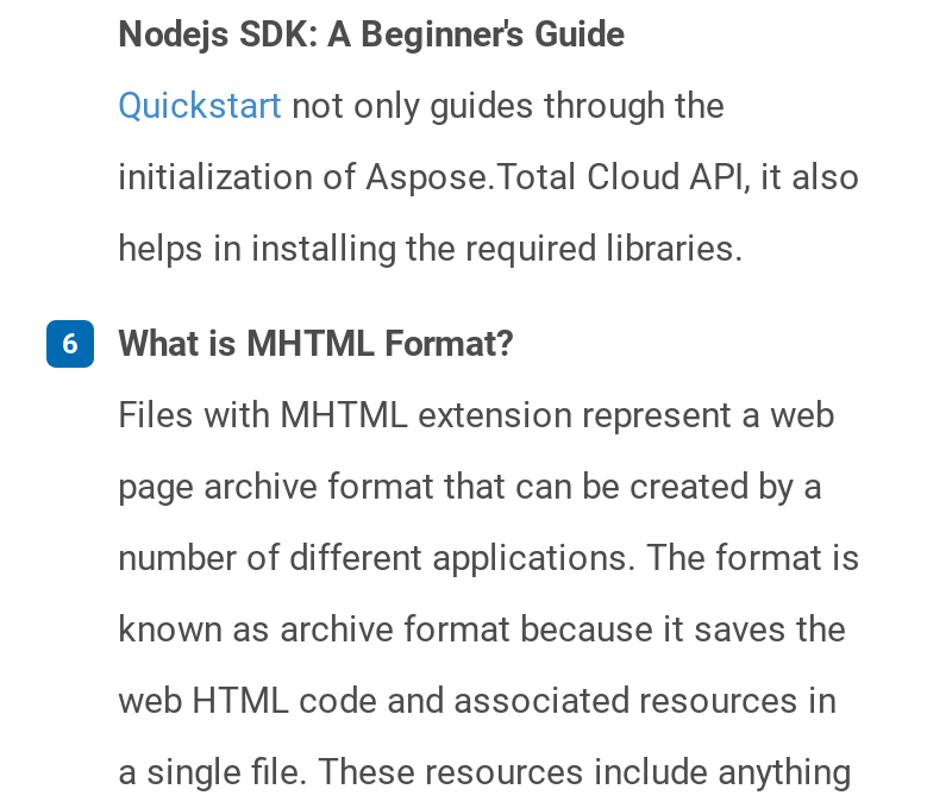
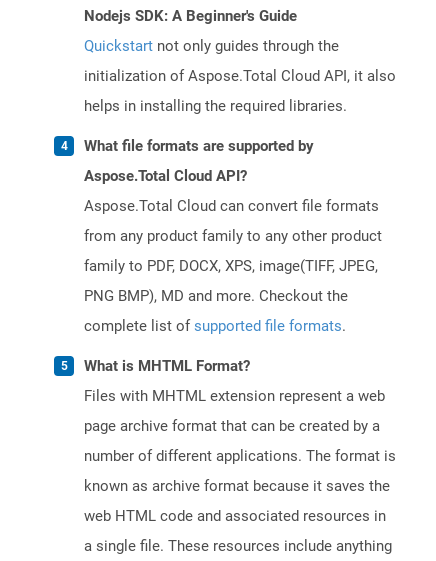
none -> [84,137,382,335] What file formats are supported by | Aspose.Total Cloud API? | Aspose.Total Cloud can convert file formats | from any product family to any other product | family to PDF, DOCX, XPS, image(TIFF, JPEG, | PNG BMP), MD and more. Checkout the | complete list of supported file formats.

